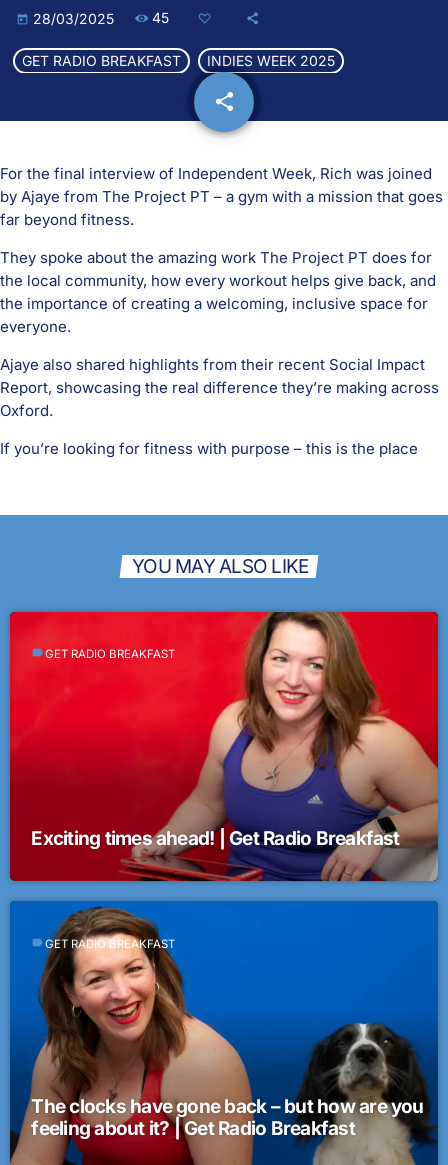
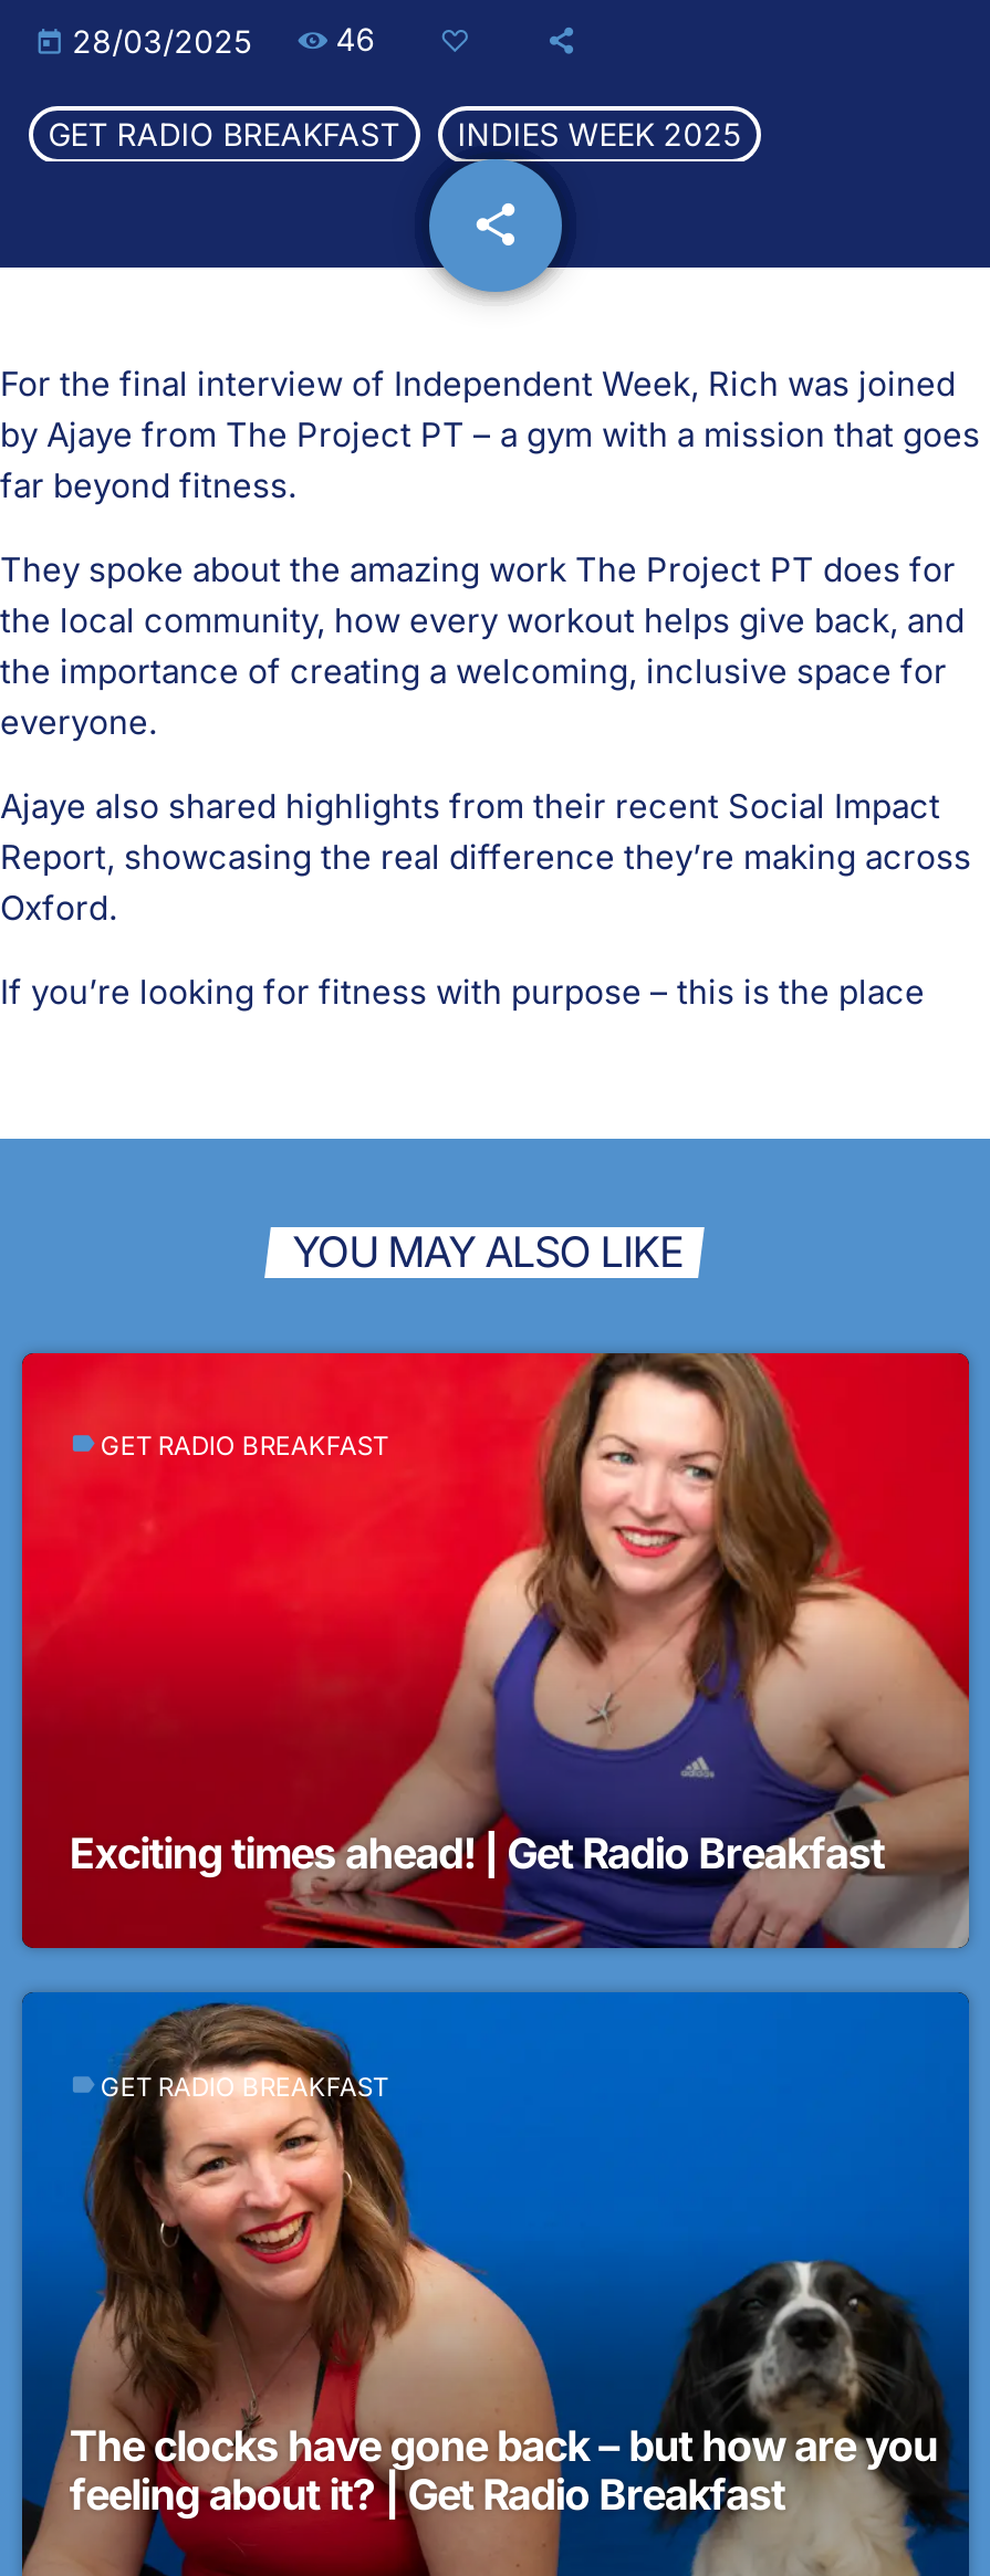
[152,9,169,26] 45 -> [336,20,376,58] 46

